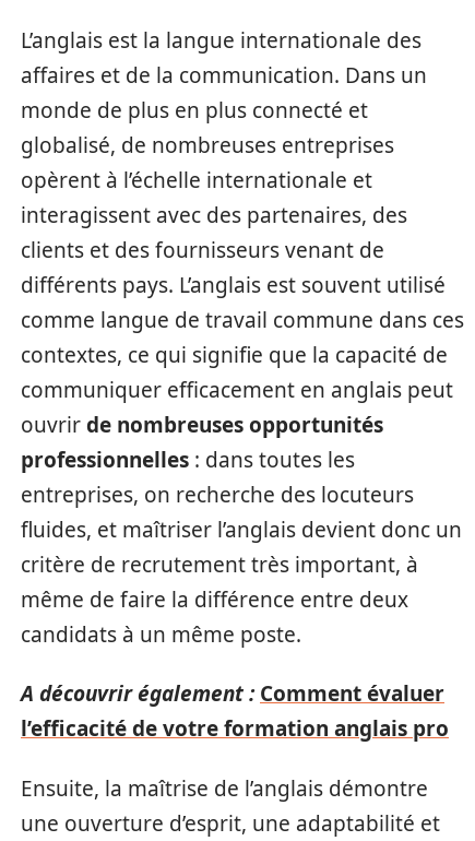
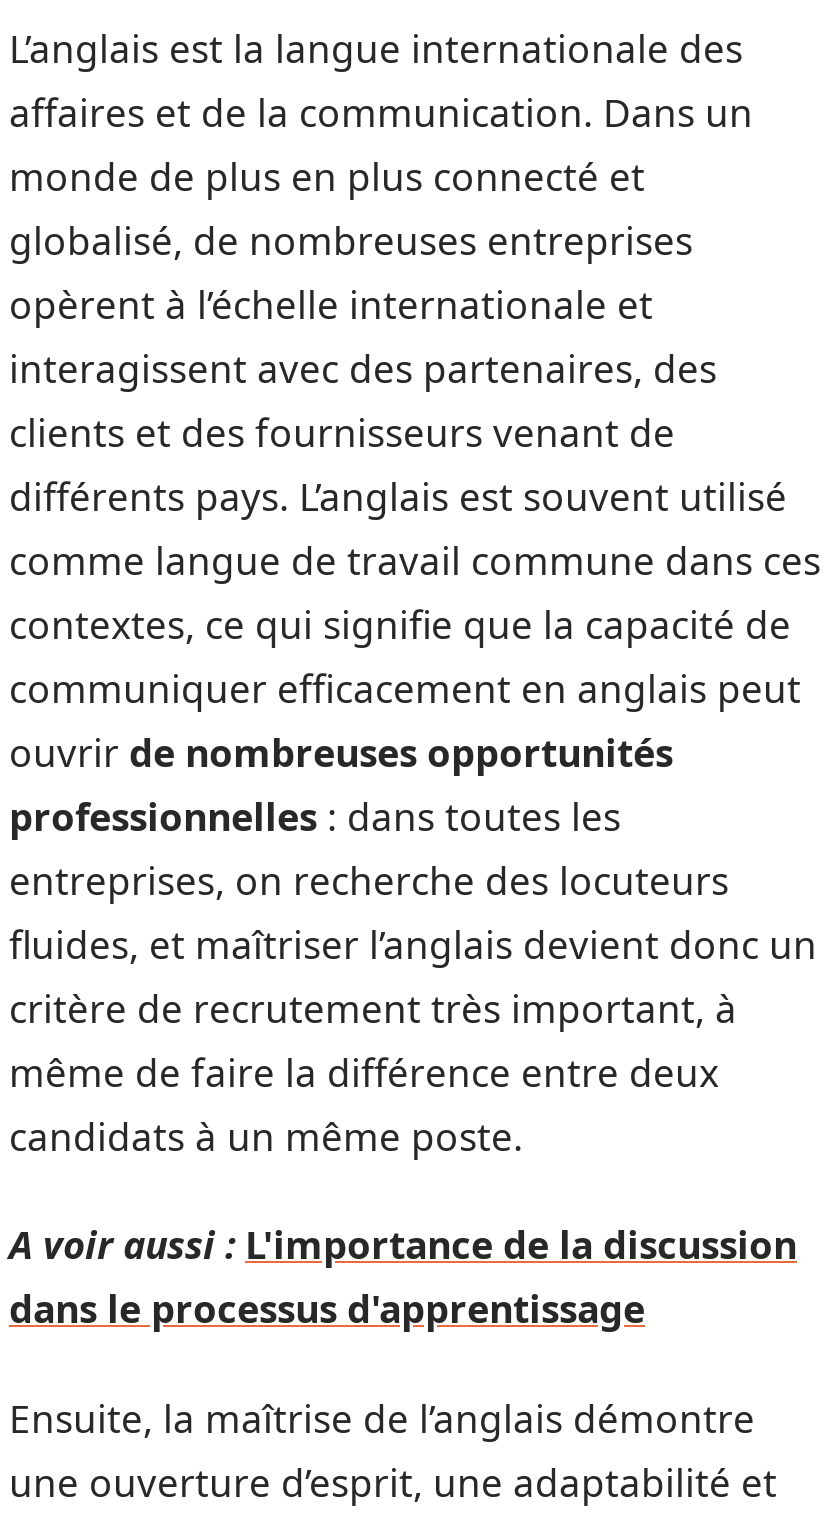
[21,679,449,743] A découvrir également : Comment évaluer | l’efficacité de votre formation anglais pro -> [9,1219,797,1335] A voir aussi : L'importance de la discussion | dans le processus d'apprentissage

